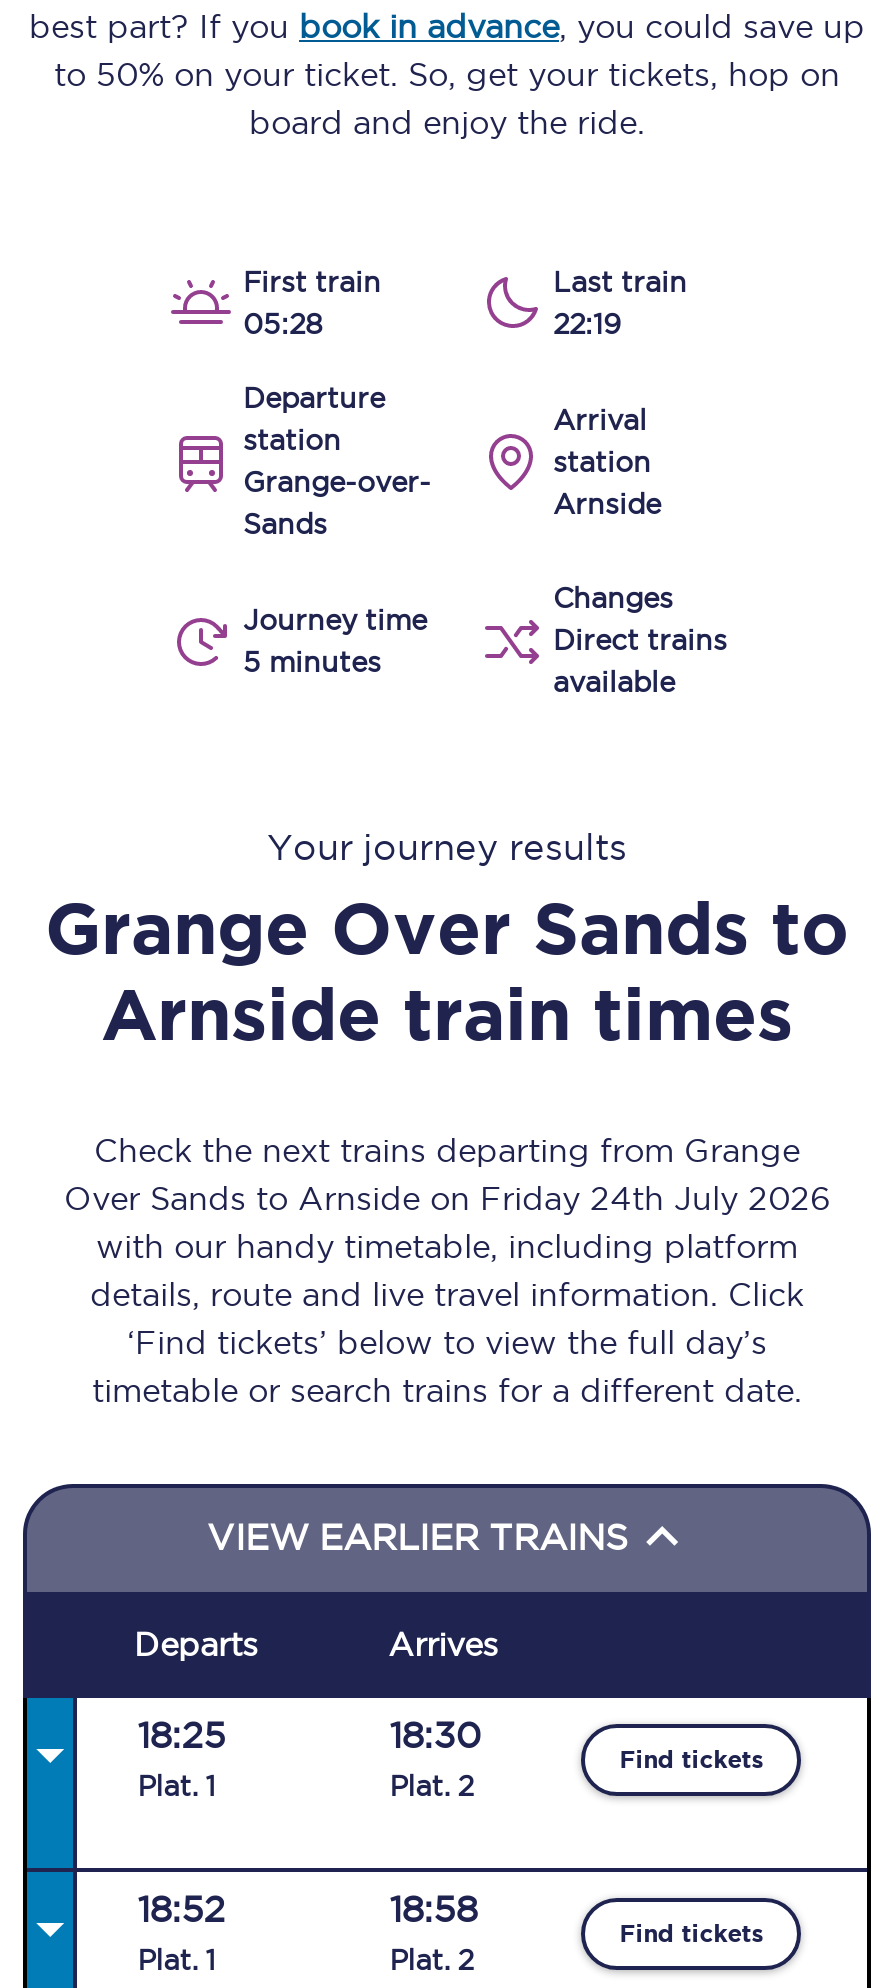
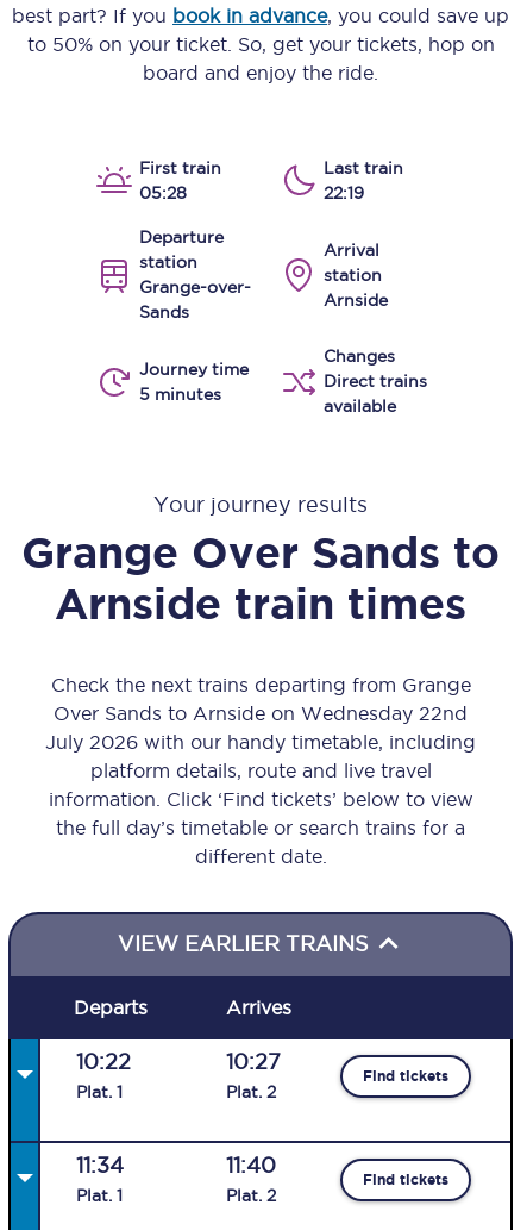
[64,1180,830,1408] Over Sands to Arnside on Friday 24th July 2026 | with our handy timetable, including platform | details, route and live travel information. Click | ‘Find tickets’ below to view the full day’s | timetable or search trains for a different date. -> [45,703,476,867] Over Sands to Arnside on Wednesday 22nd | July 2026 with our handy timetable, including | platform details, route and live travel | information. Click ‘Find tickets’ below to view | the full day’s timetable or search trains for a | different date.
[137,1716,225,1754] 18:25 -> [76,1050,131,1073] 10:22
[389,1716,481,1754] 18:30 -> [226,1050,281,1073] 10:27
[137,1890,225,1928] 18:52 -> [76,1154,124,1176] 11:34
[389,1890,477,1928] 18:58 -> [226,1154,276,1176] 11:40

